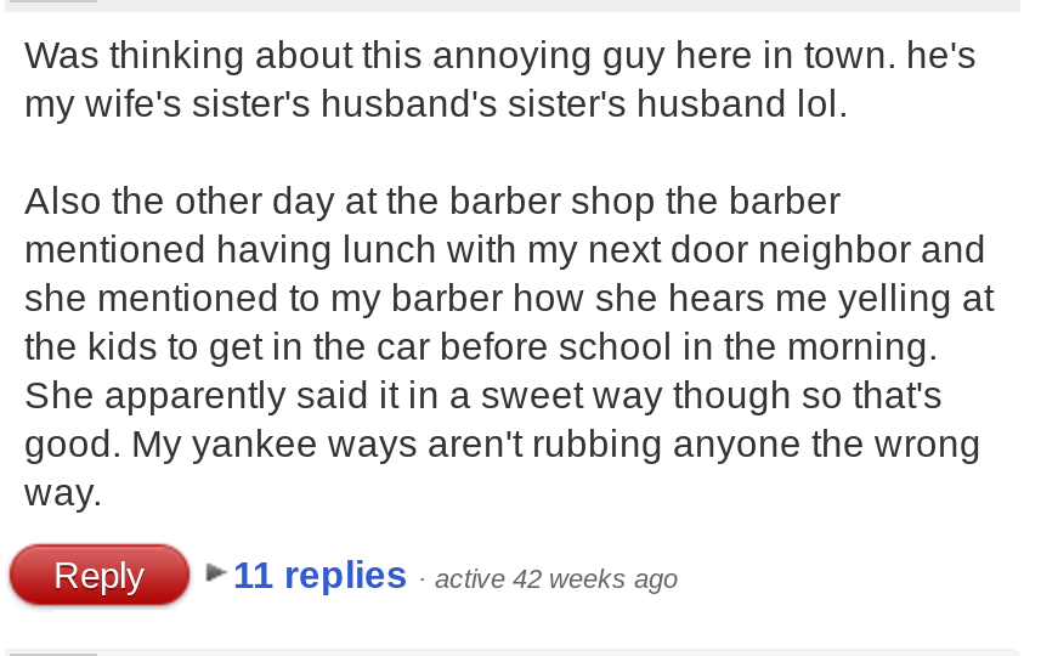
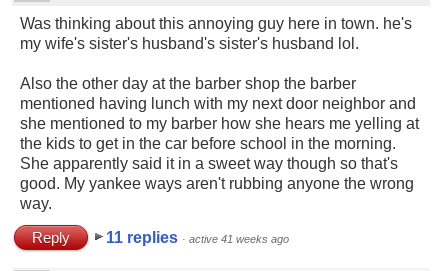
[233,553,678,594] 11 replies · active 42 weeks ago -> [106,228,289,245] 11 replies · active 41 weeks ago

